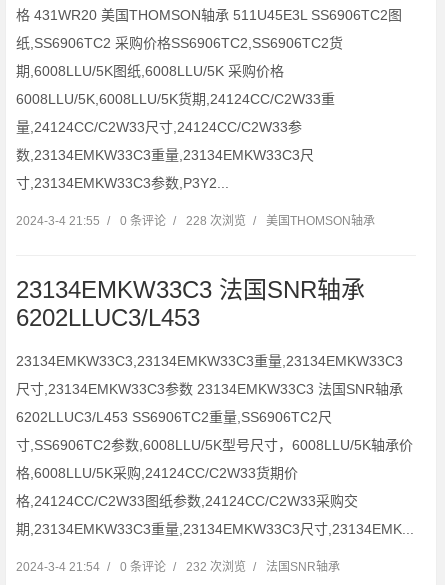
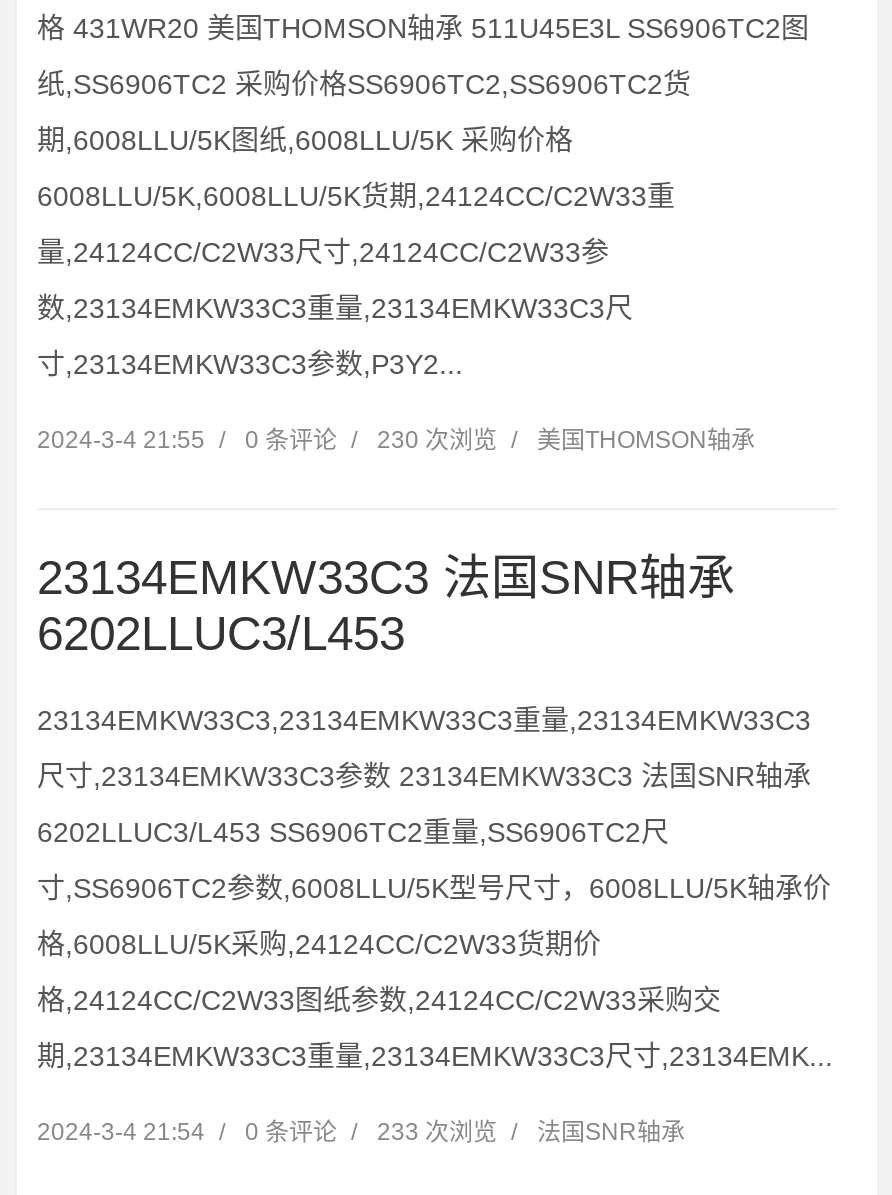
[16,214,375,228] 2024-3-4 21:55 / 0 条评论 / 228 次浏览 / 美国THOMSON轴承 -> [37,426,755,454] 2024-3-4 21:55 / 0 条评论 / 230 次浏览 / 美国THOMSON轴承
[16,560,340,574] 2024-3-4 21:54 / 0 条评论 / 232 次浏览 / 法国SNR轴承 -> [37,1118,685,1146] 2024-3-4 21:54 / 0 条评论 / 233 次浏览 / 法国SNR轴承

